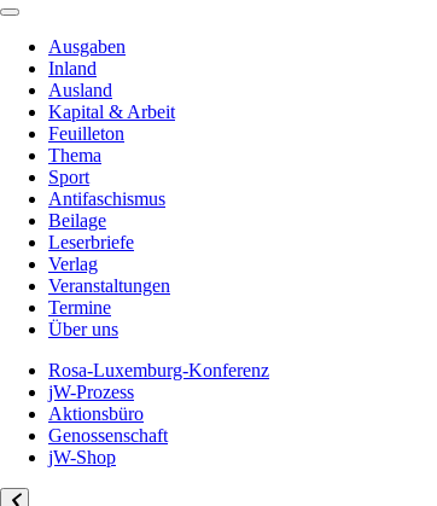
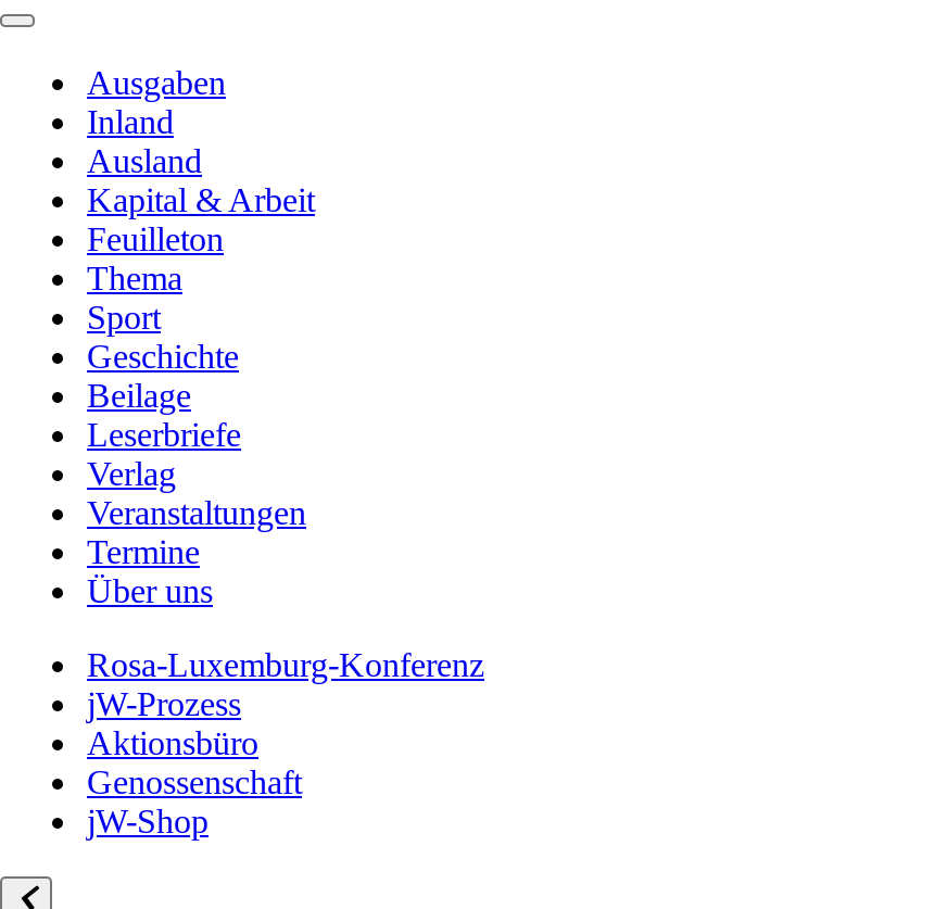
[48,188,165,209] Antifaschismus -> [87,338,239,375] Geschichte

